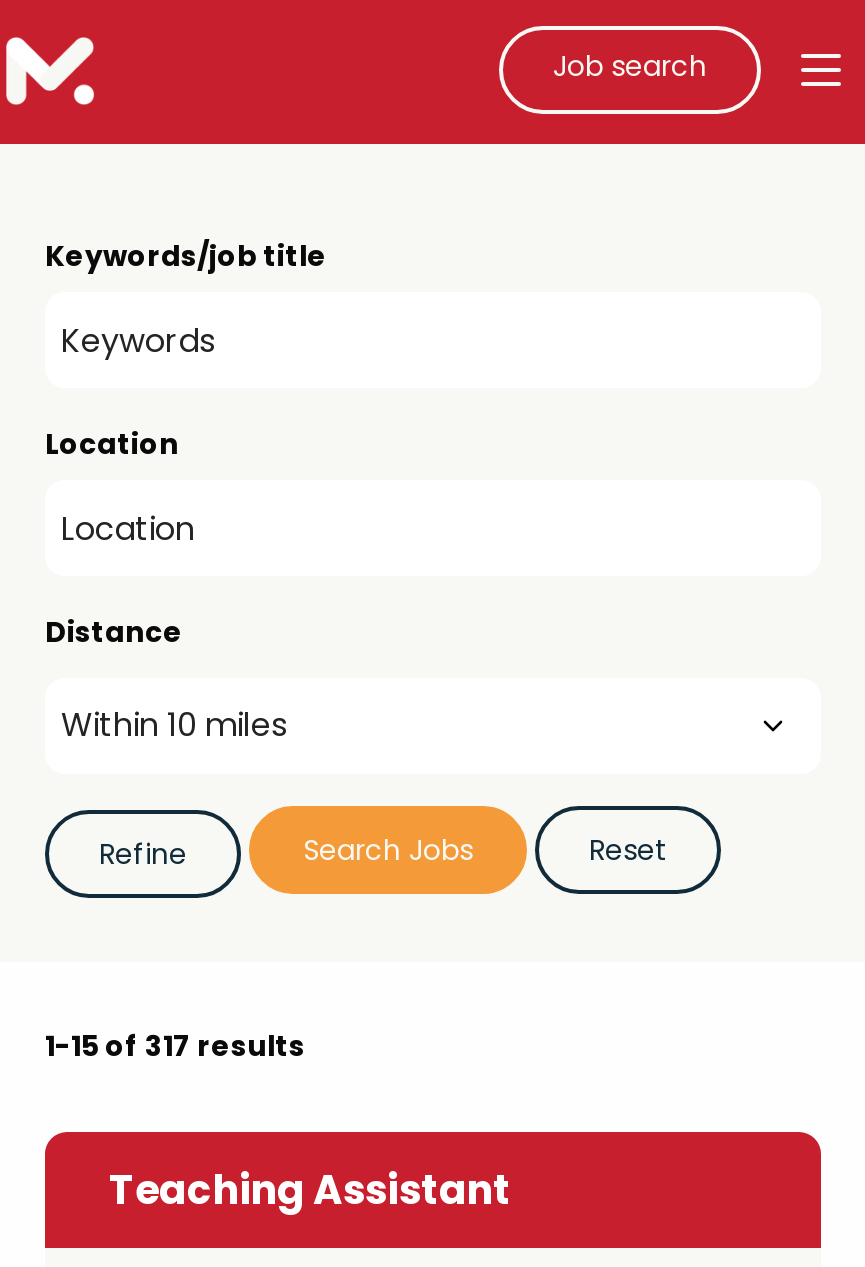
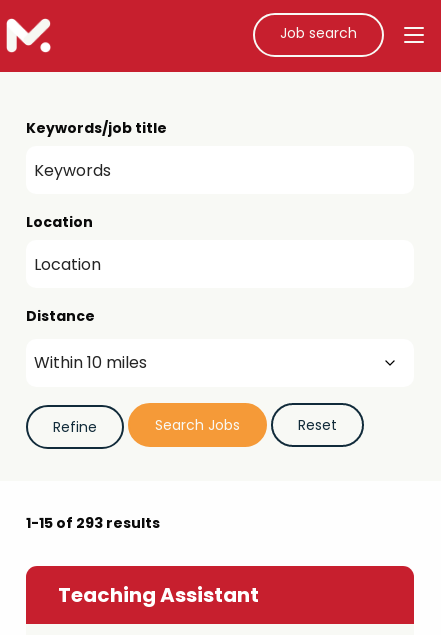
[45,1026,305,1066] 1-15 of 317 results -> [26,513,160,533] 1-15 of 293 results

